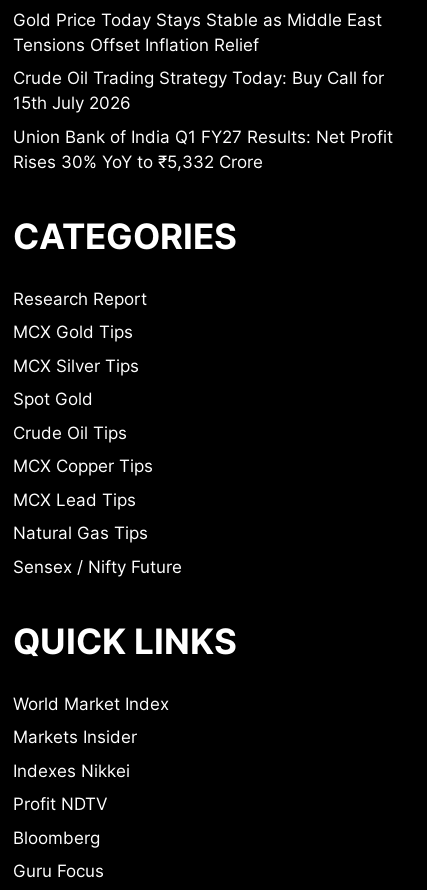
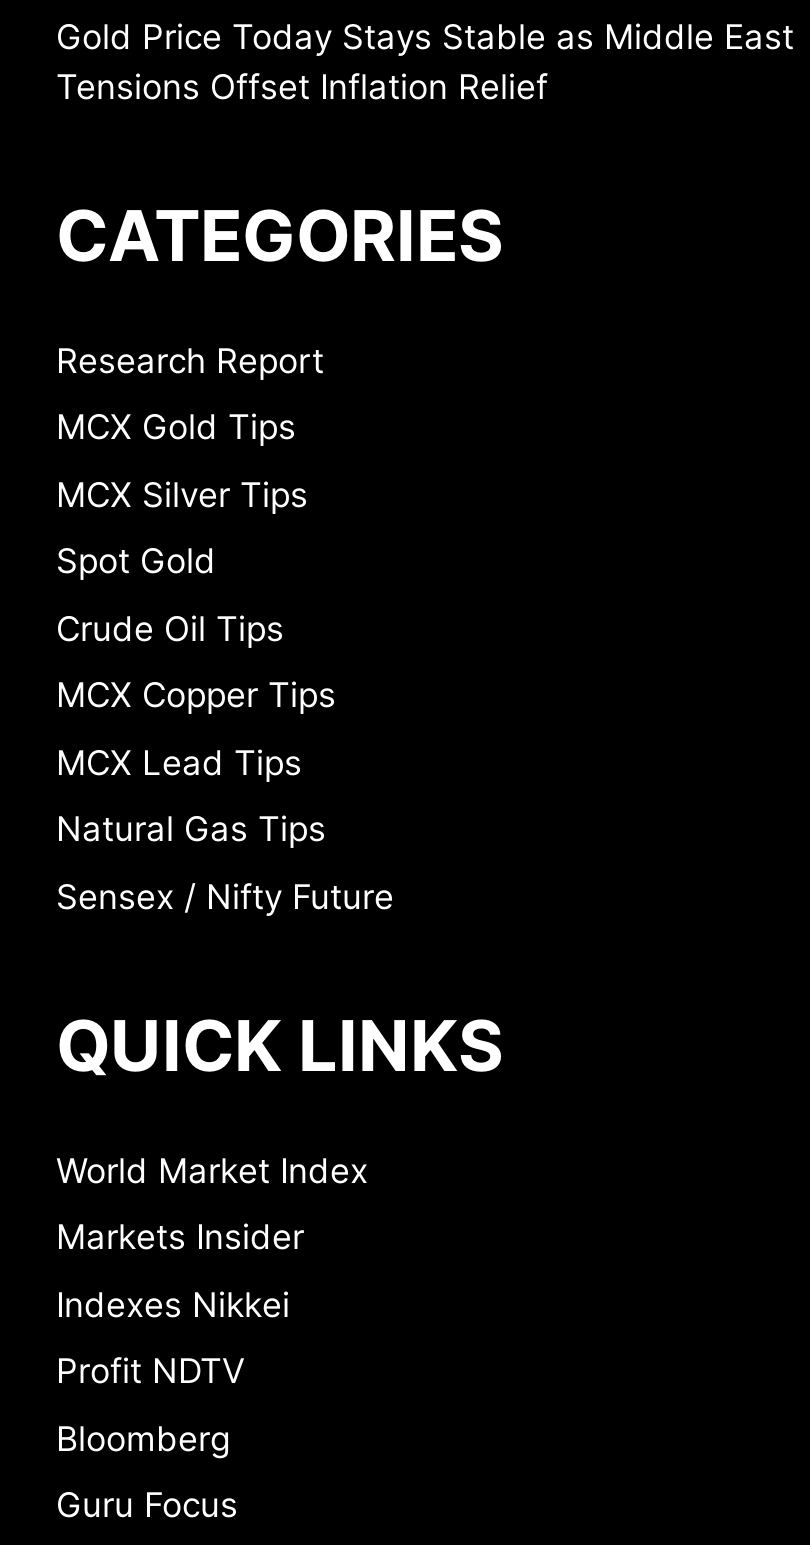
[13,68,393,171] Crude Oil Trading Strategy Today: Buy Call for | 15th July 2026 | Union Bank of India Q1 FY27 Results: Net Profit | Rises 30% YoY to ₹5,332 Crore -> none

